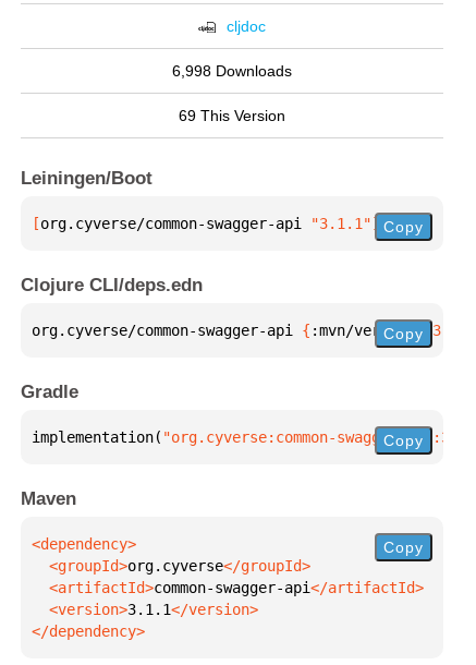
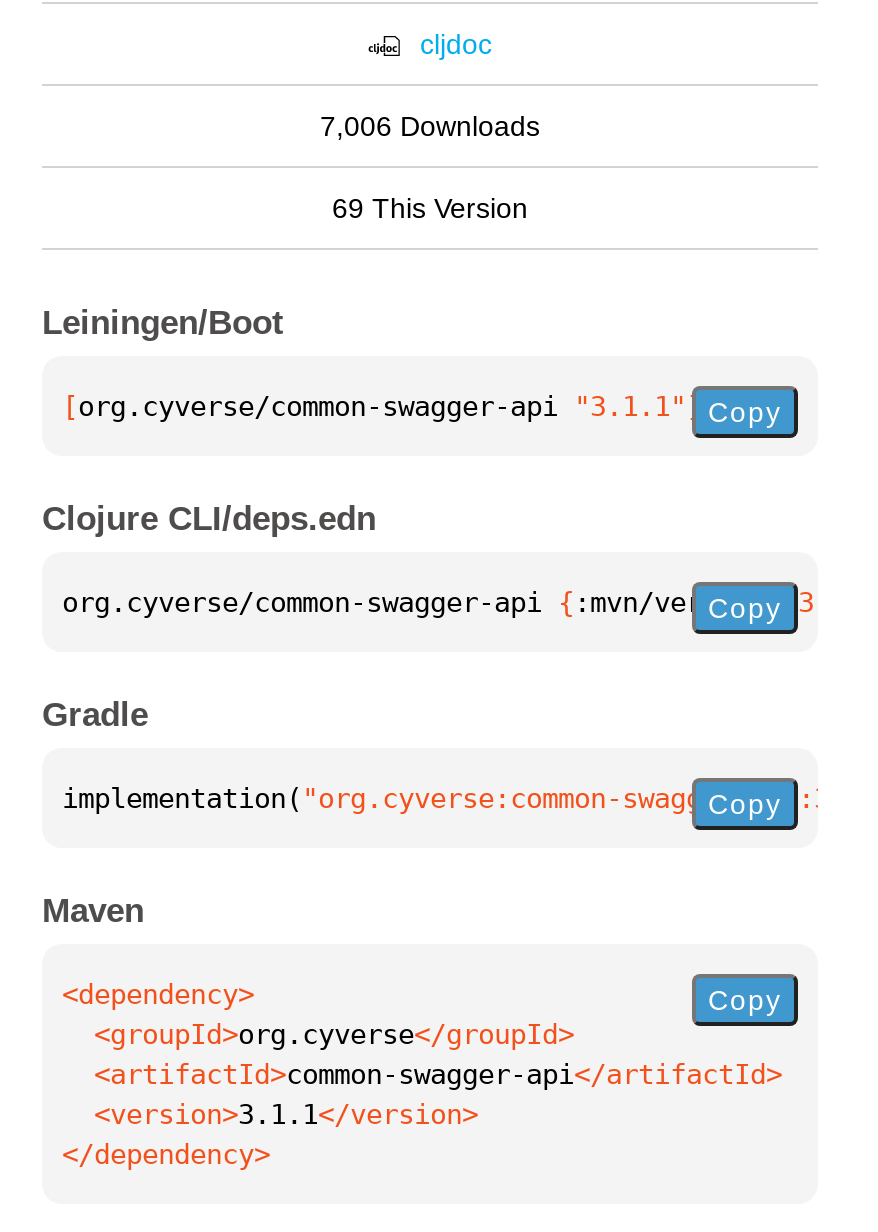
[172,62,292,80] 6,998 Downloads -> [320,110,540,142] 7,006 Downloads

